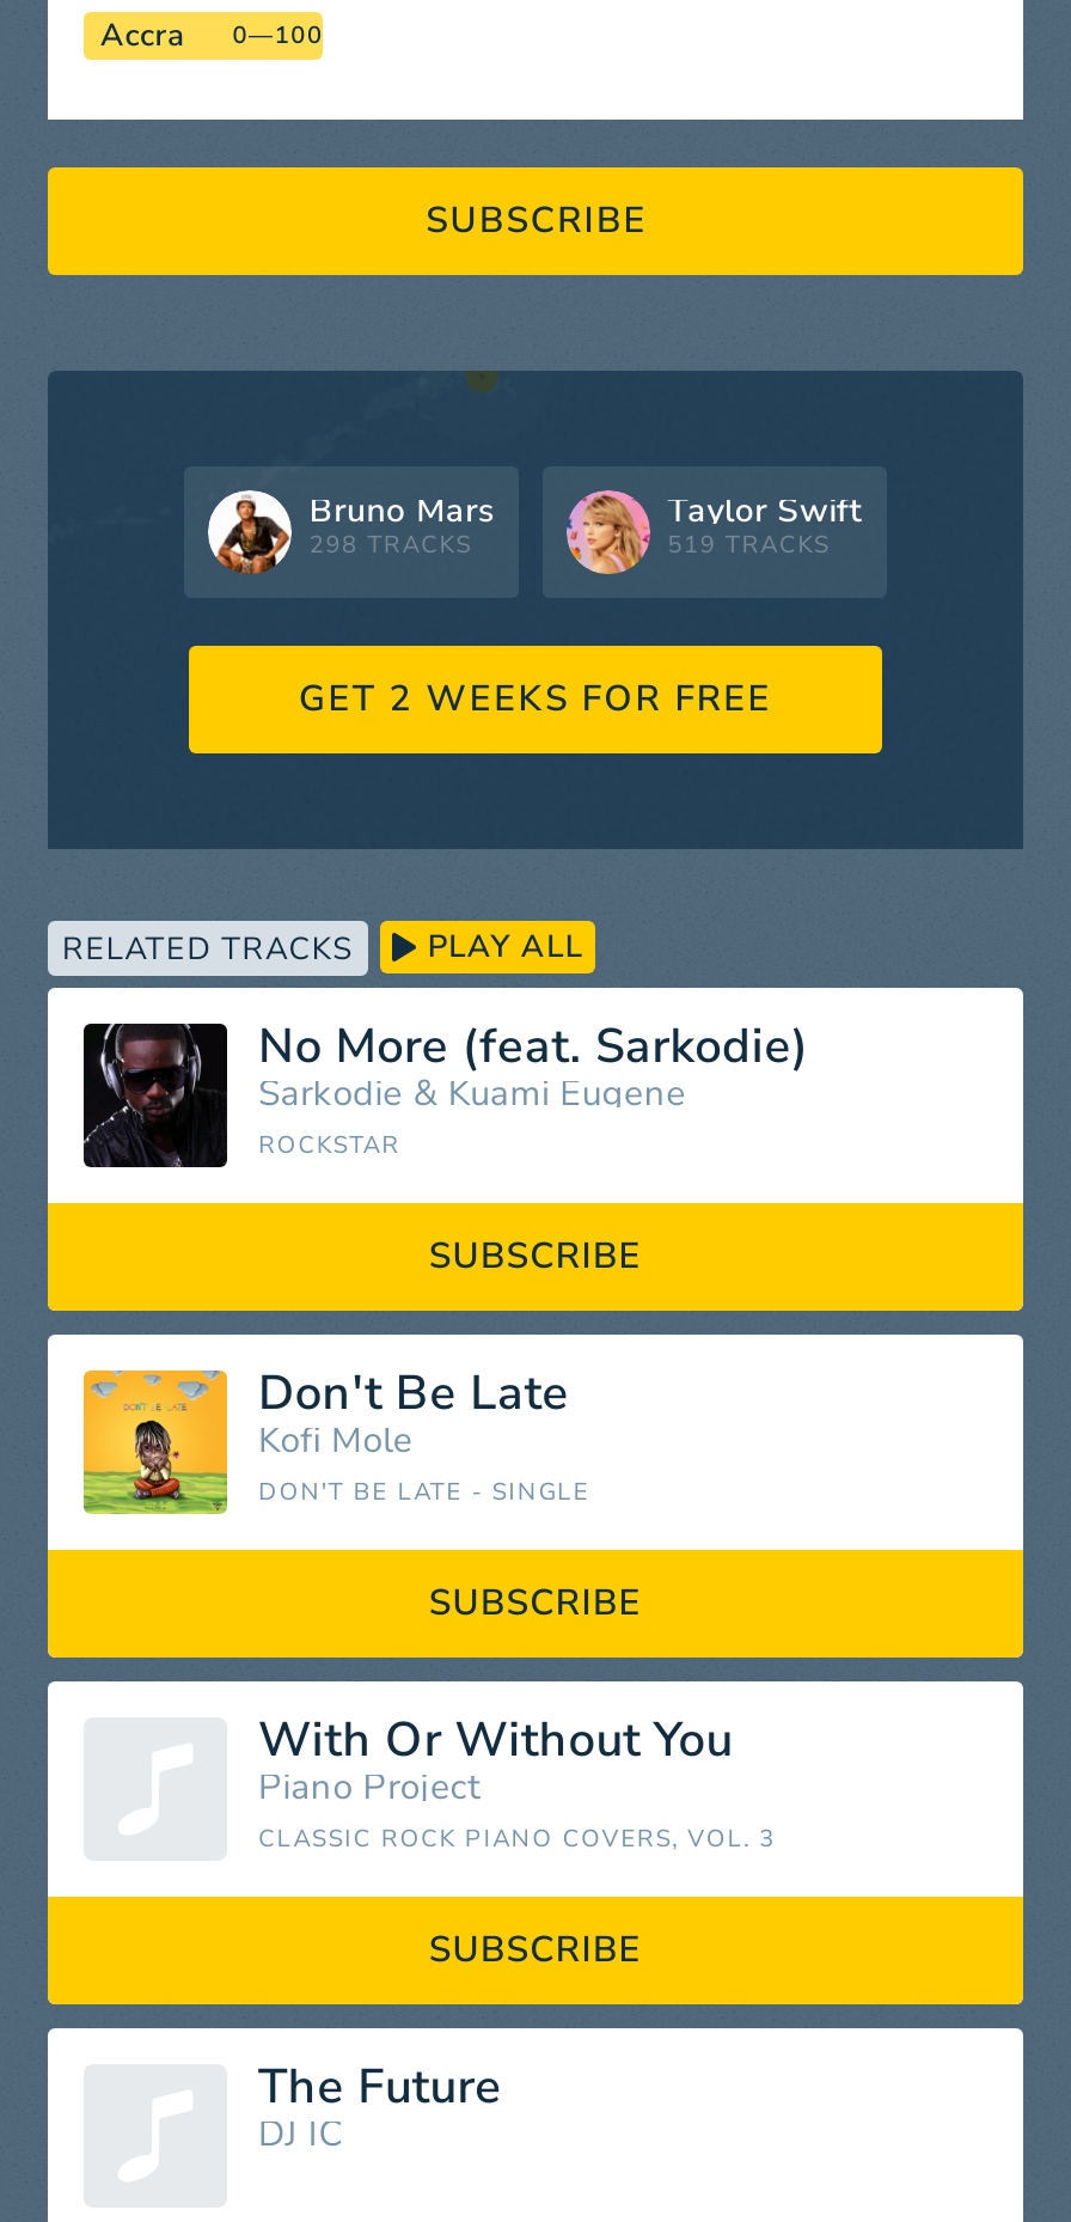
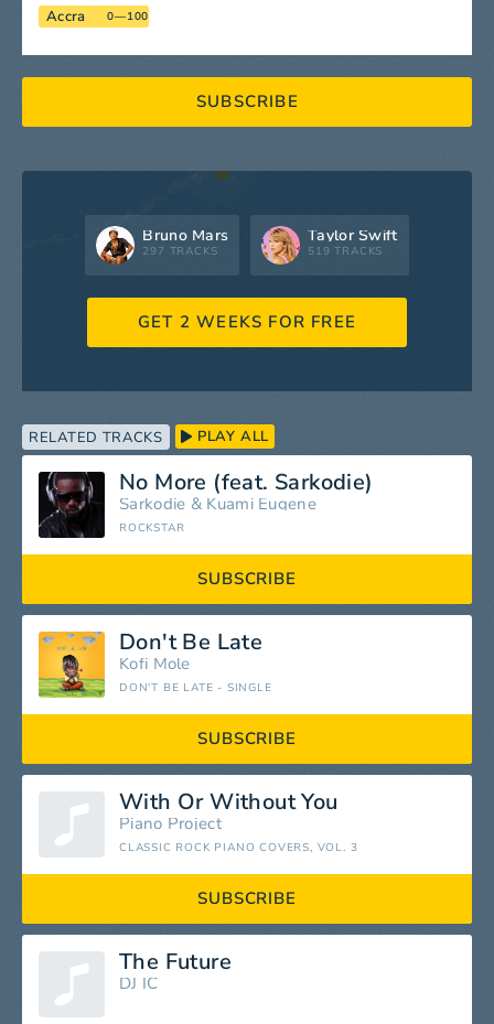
[309,530,472,563] 298 TRACKS -> [143,244,218,259] 297 TRACKS

